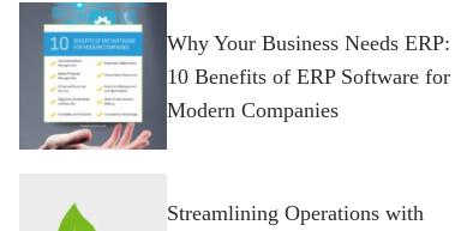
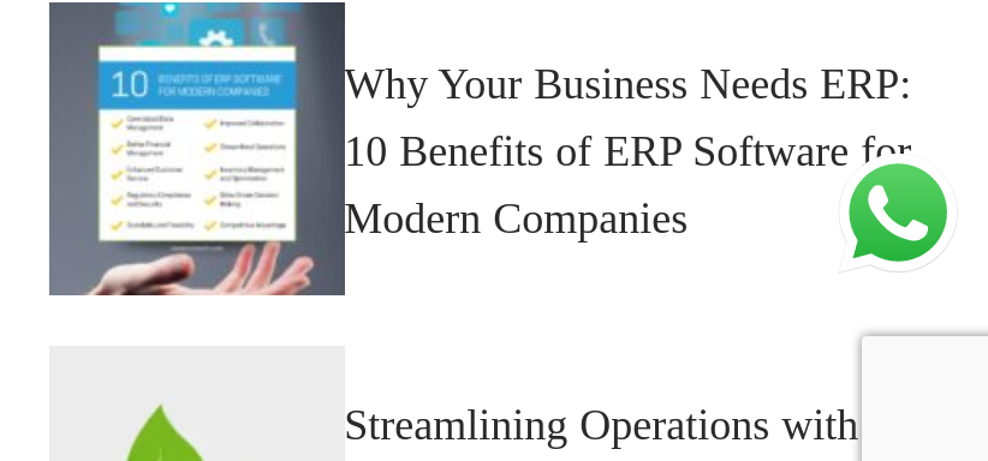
none -> [847,166,951,264] [image]

